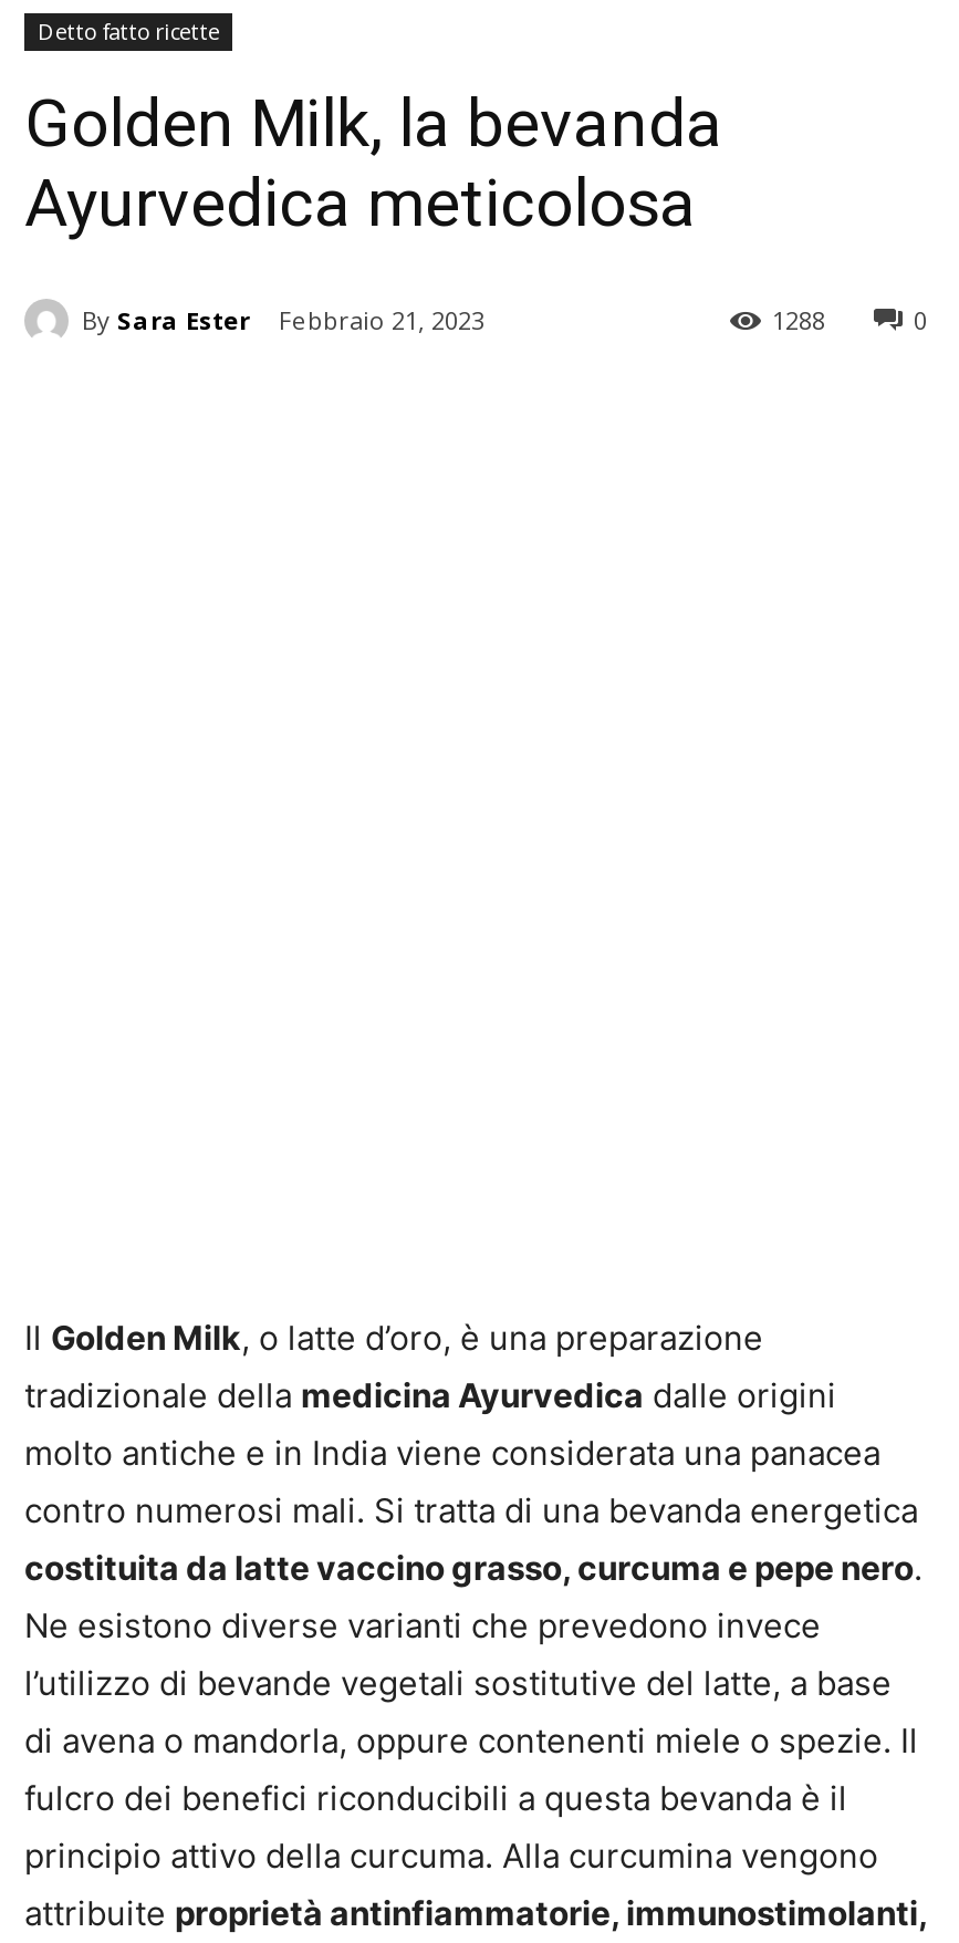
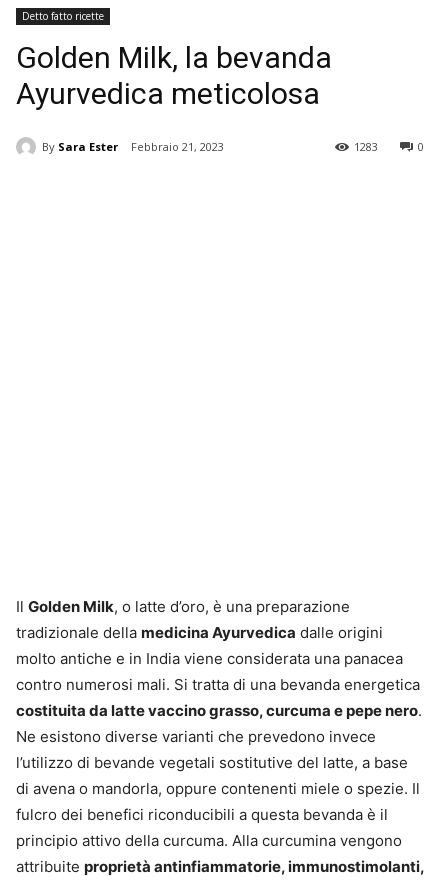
[772,303,825,337] 1288 -> [354,139,378,154] 1283

